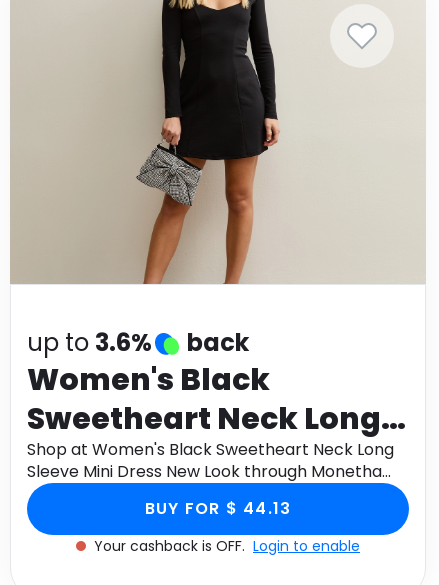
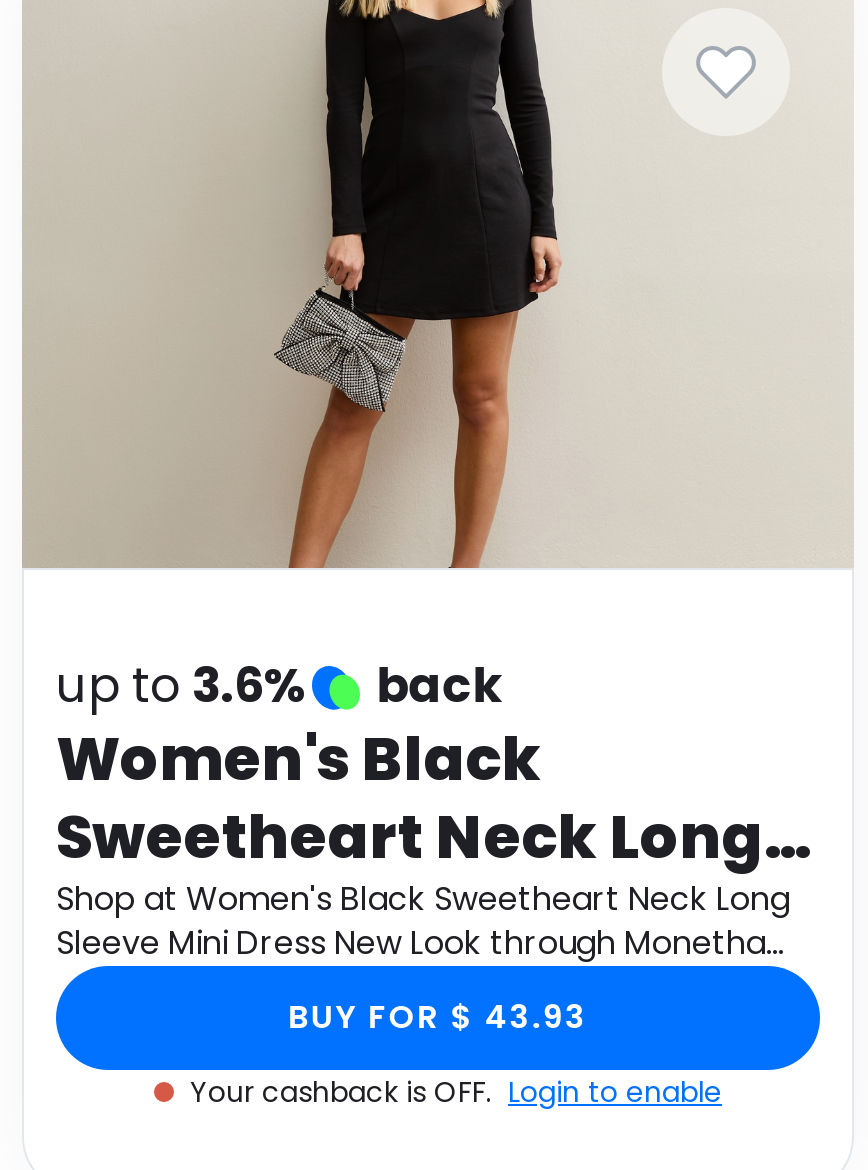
[145,497,291,520] BUY FOR $ 44.13 -> [288,994,588,1040] BUY FOR $ 43.93

